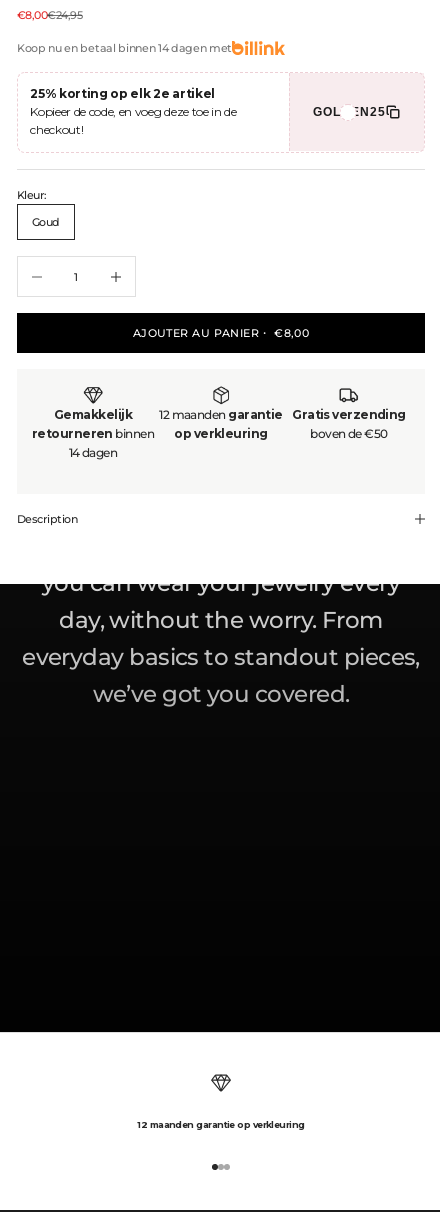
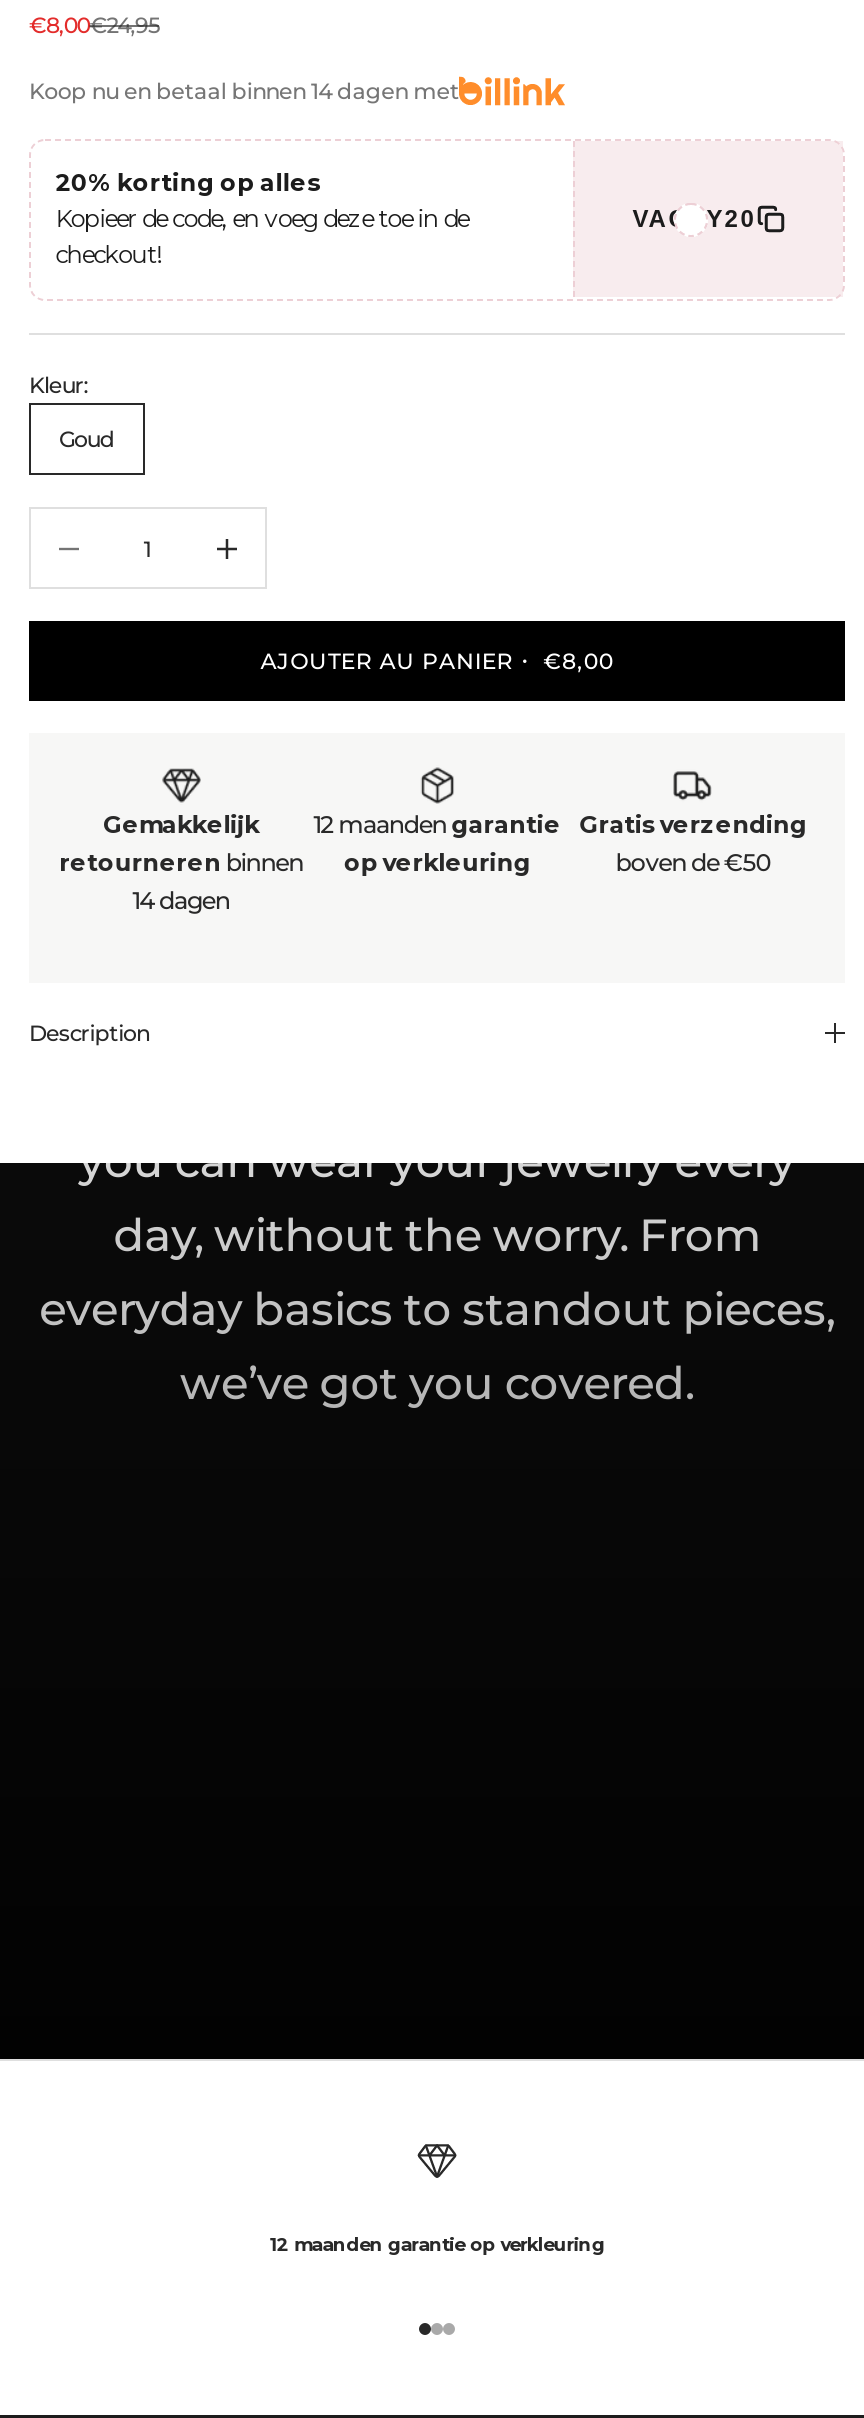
[30,86,215,101] 25% korting op elk 2e artikel -> [55,168,321,198] 20% korting op alles
[313,105,386,119] GOLDEN25 -> [633,205,757,233] VACAY20

